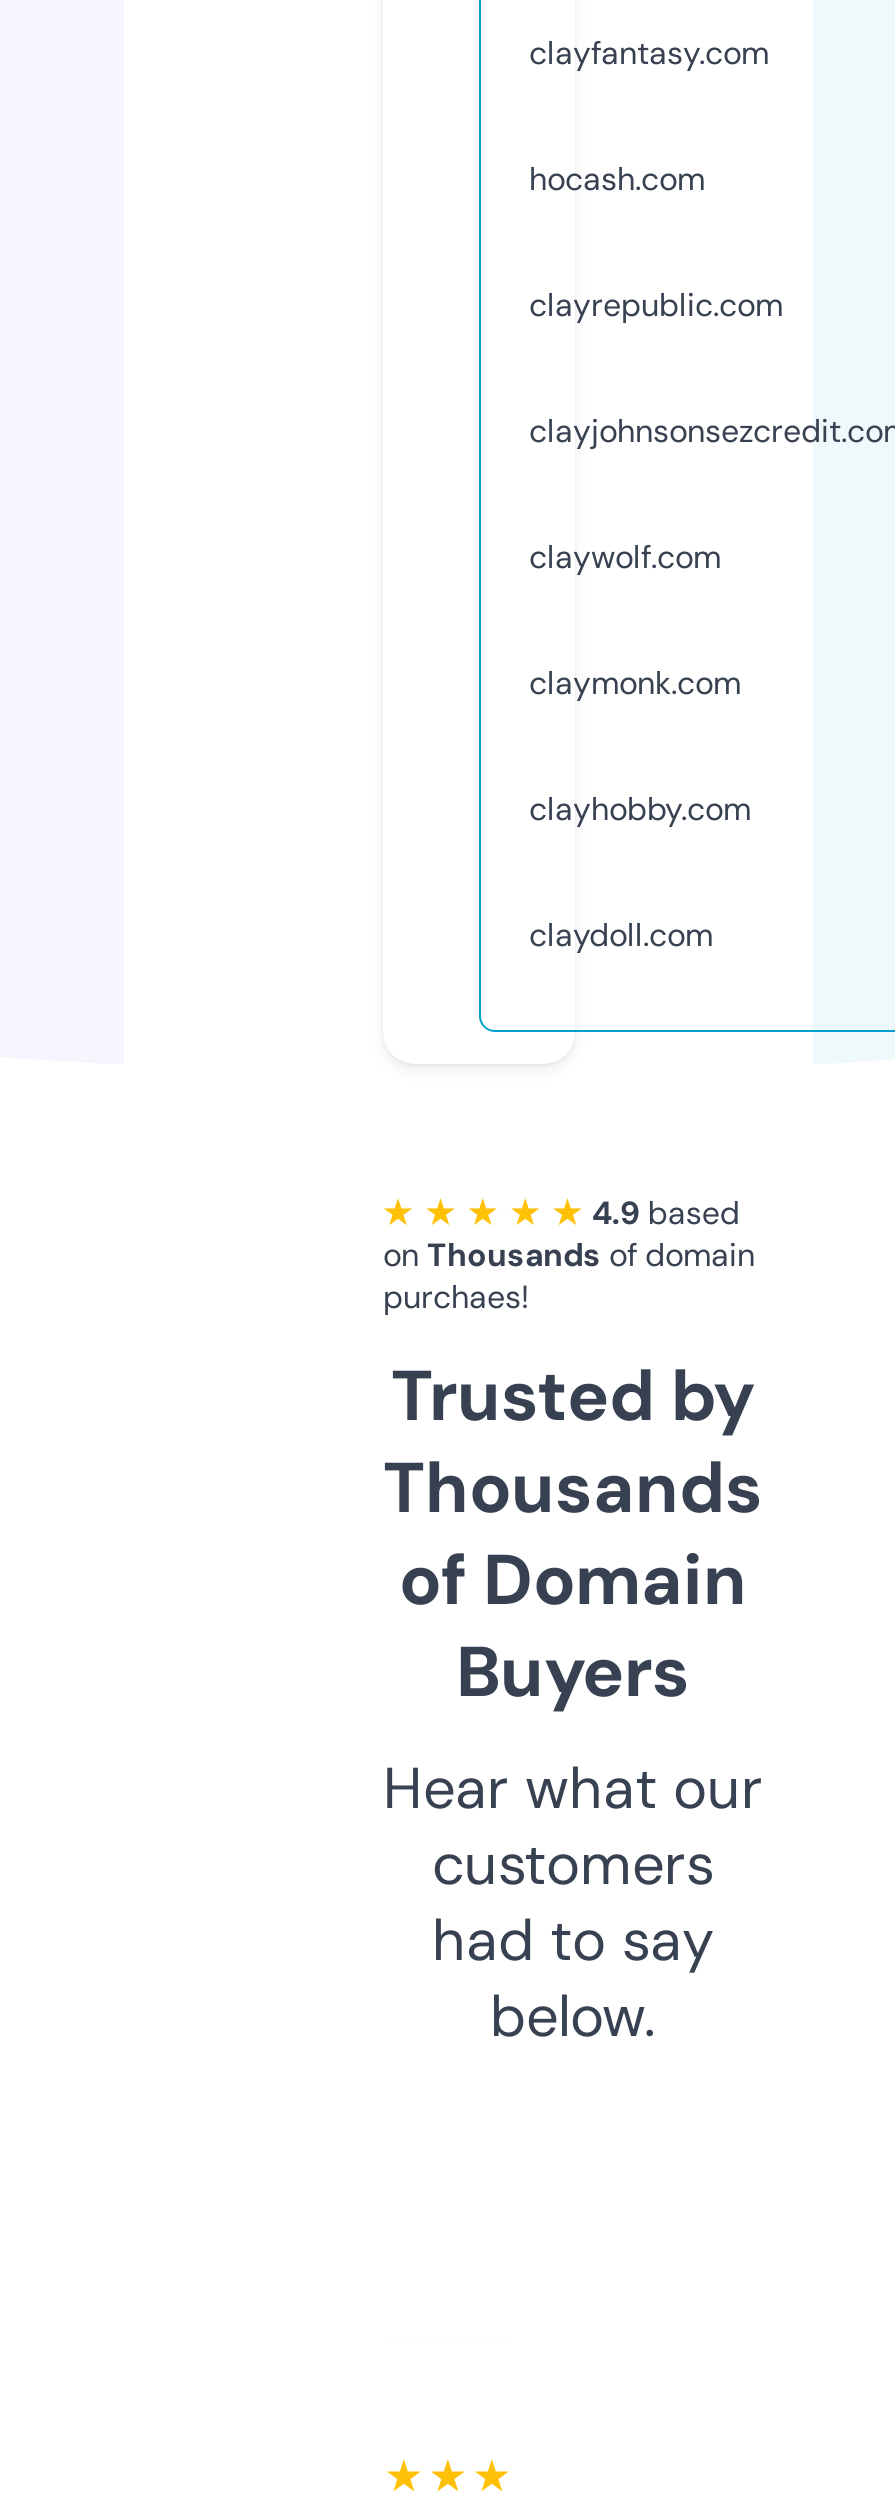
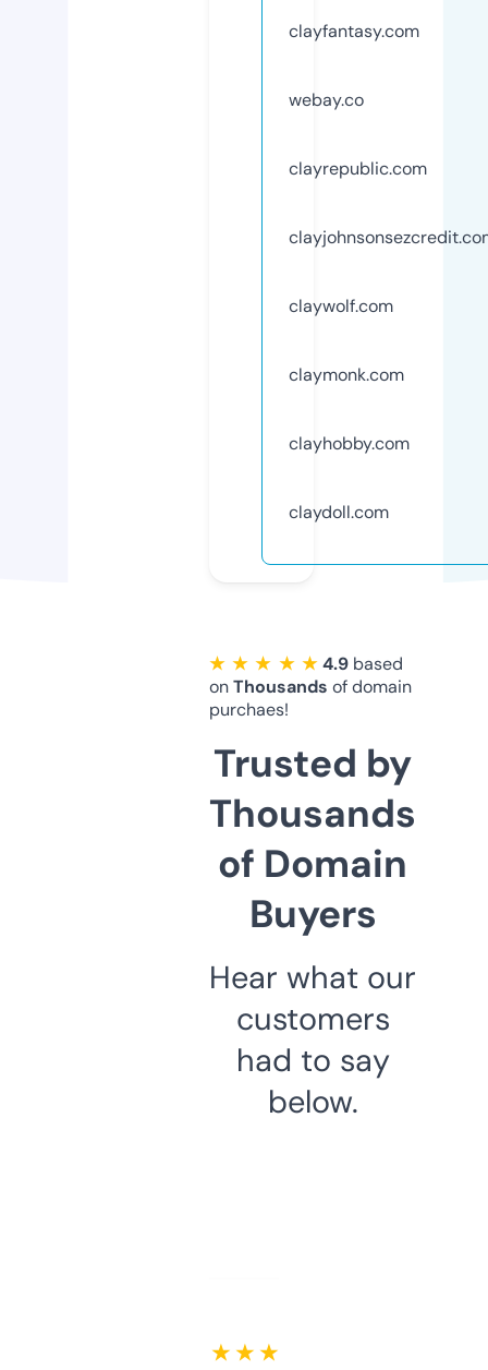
[529,158,705,200] hocash.com -> [289,88,364,111] webay.co

